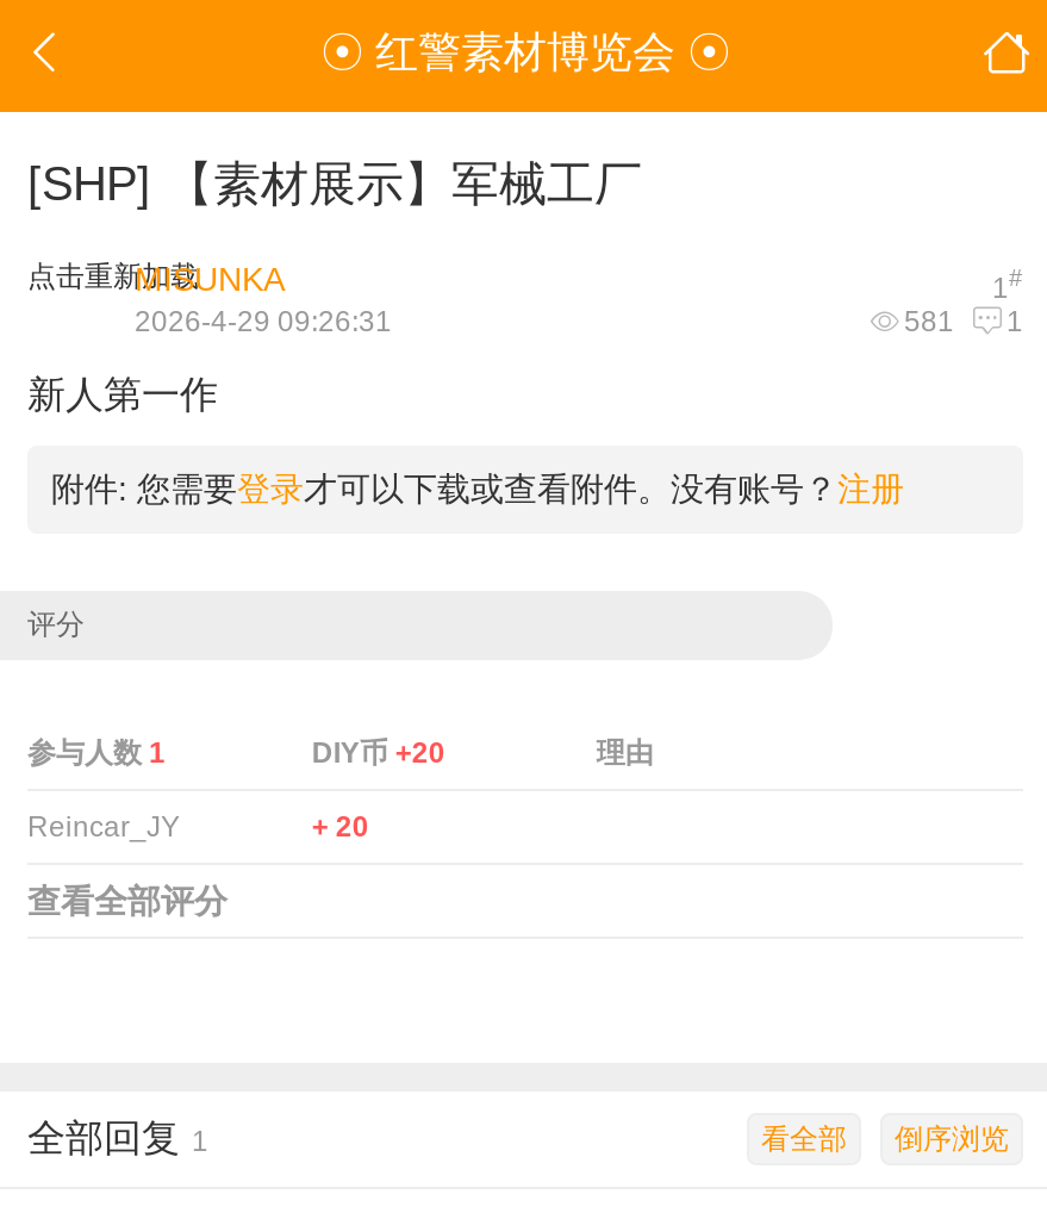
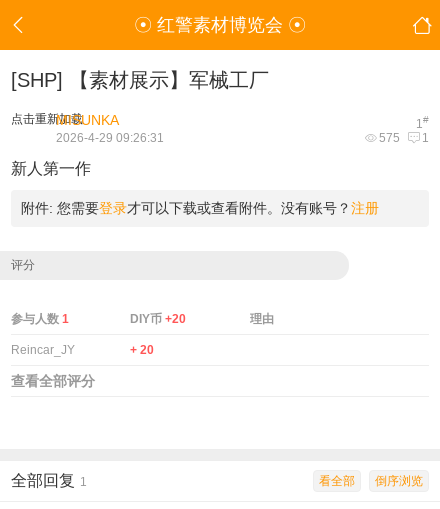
[904,305,1023,338] 581 1 -> [379,131,429,145] 575 1

